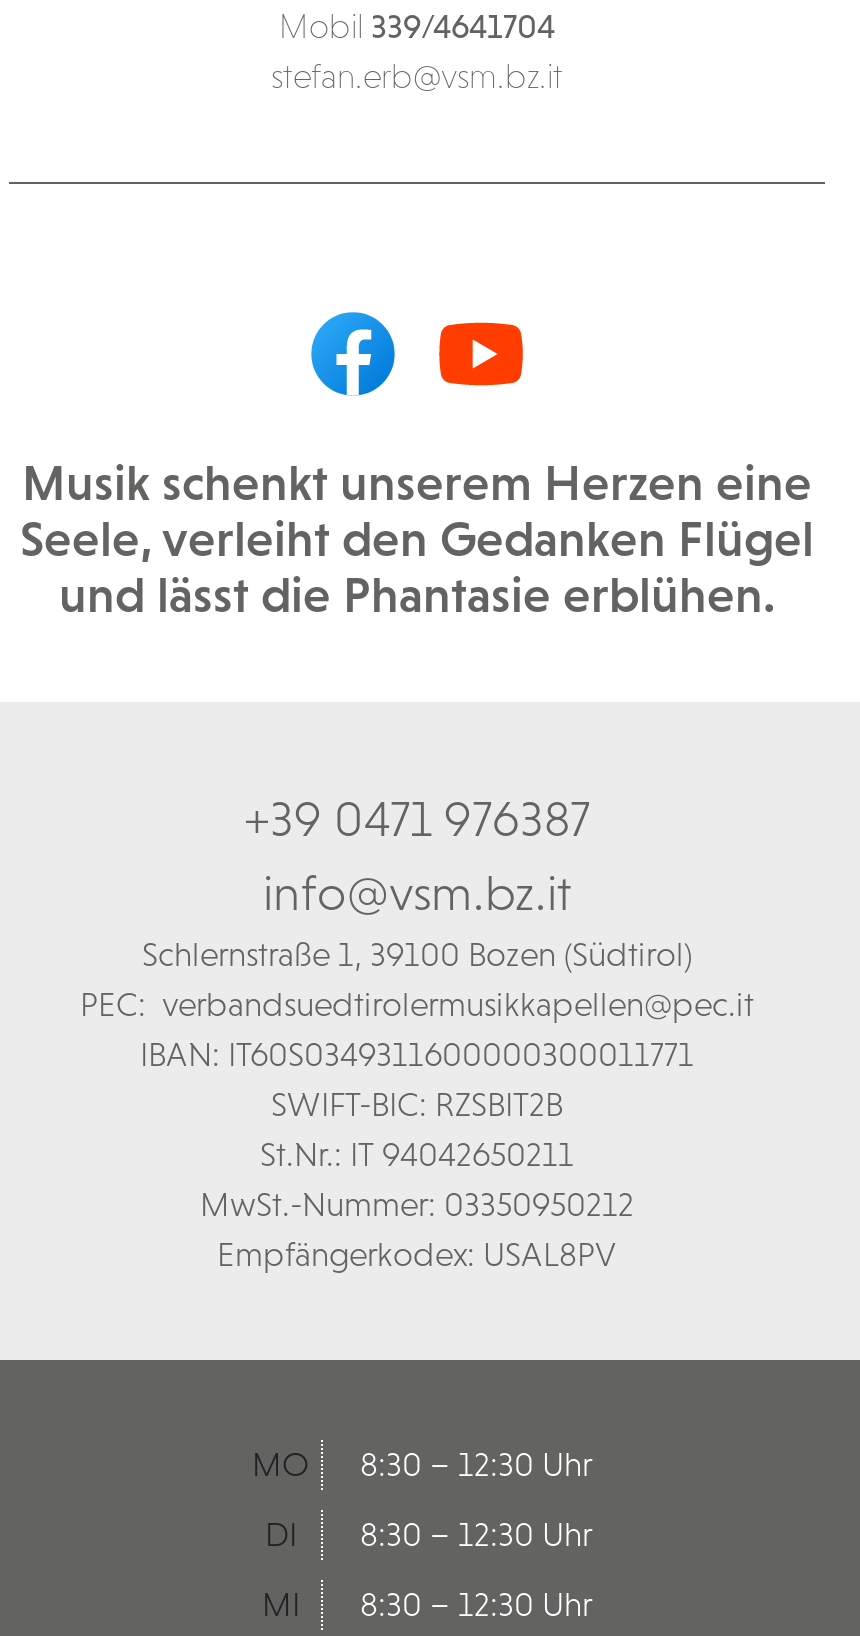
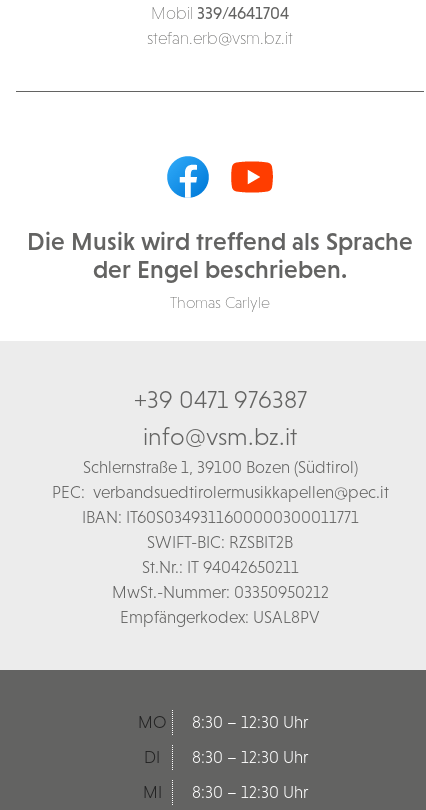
[20,454,814,622] Musik schenkt unserem Herzen eine | Seele, verleiht den Gedanken Flügel | und lässt die Phantasie erblühen. -> [27,227,413,311] Die Musik wird treffend als Sprache | der Engel beschrieben. | Thomas Carlyle

